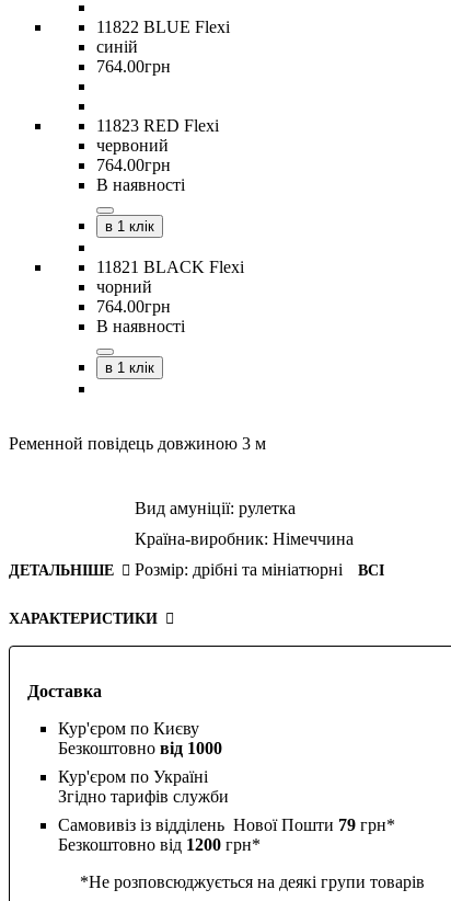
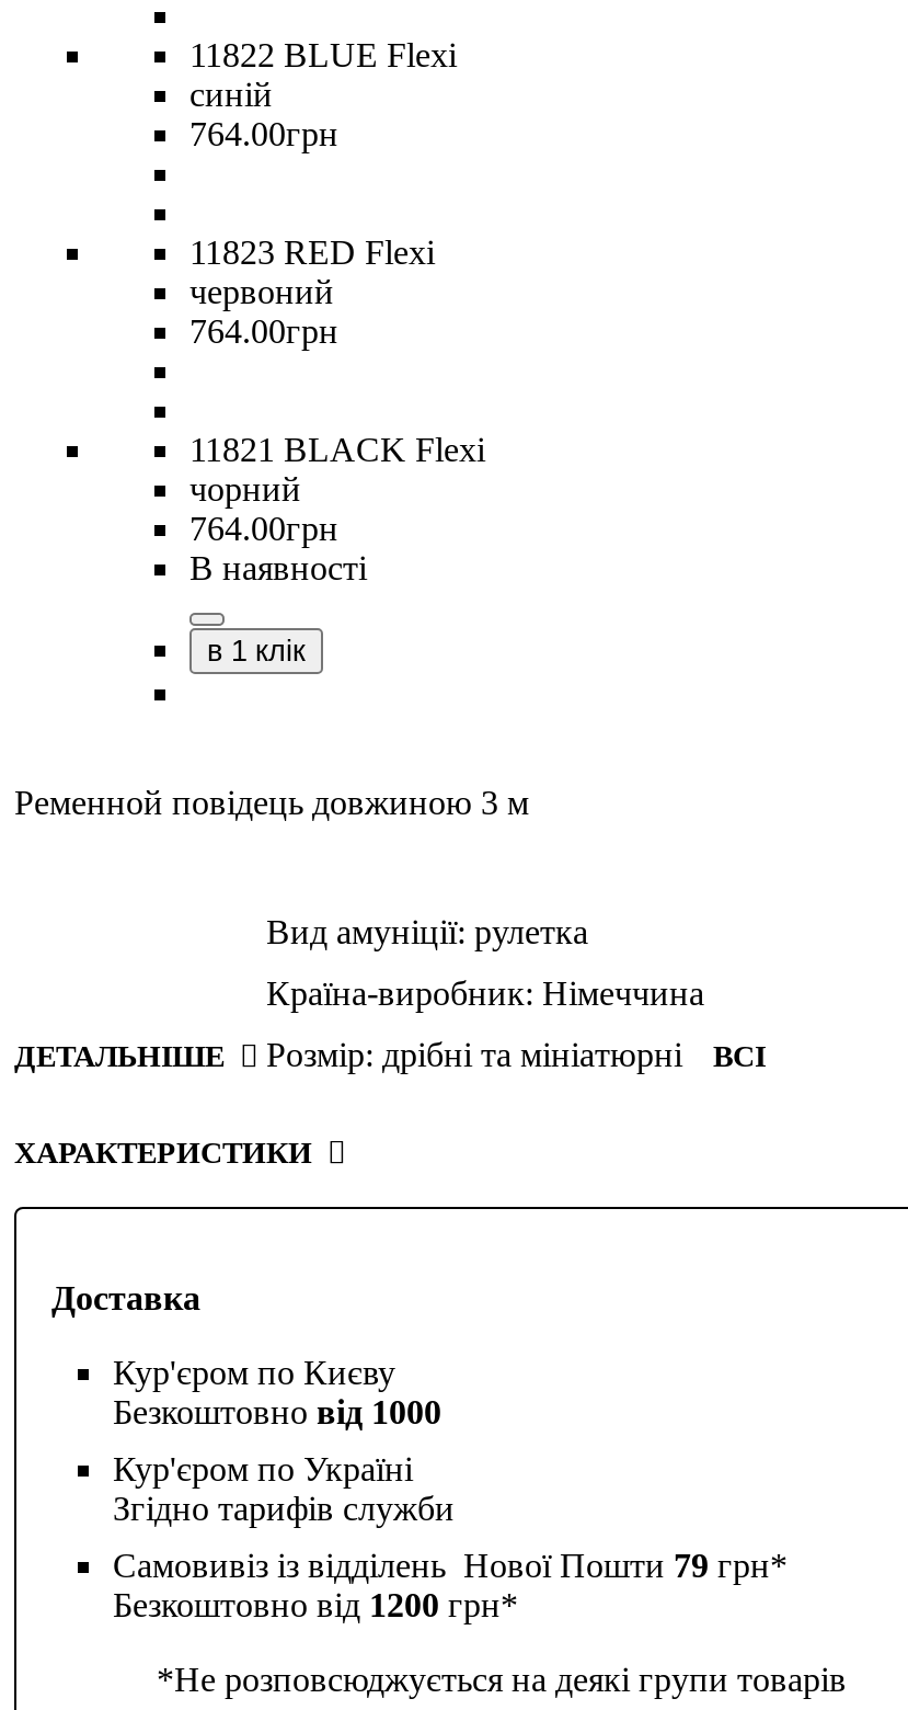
[96,175,185,234] В наявності | в 1 клік -> none

